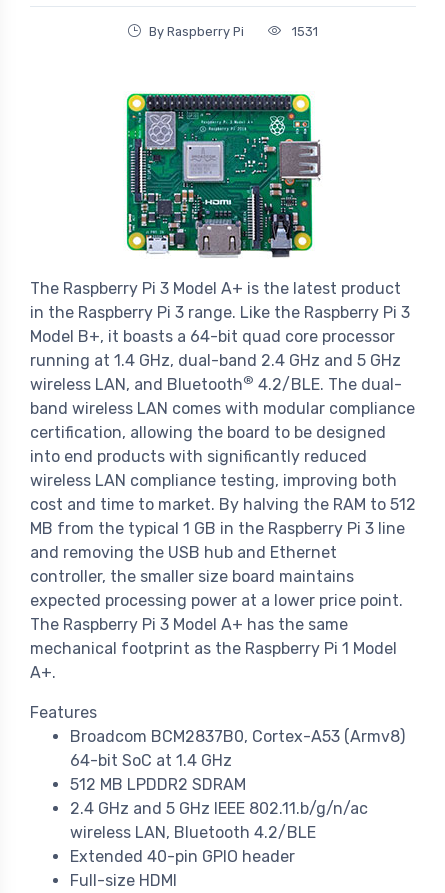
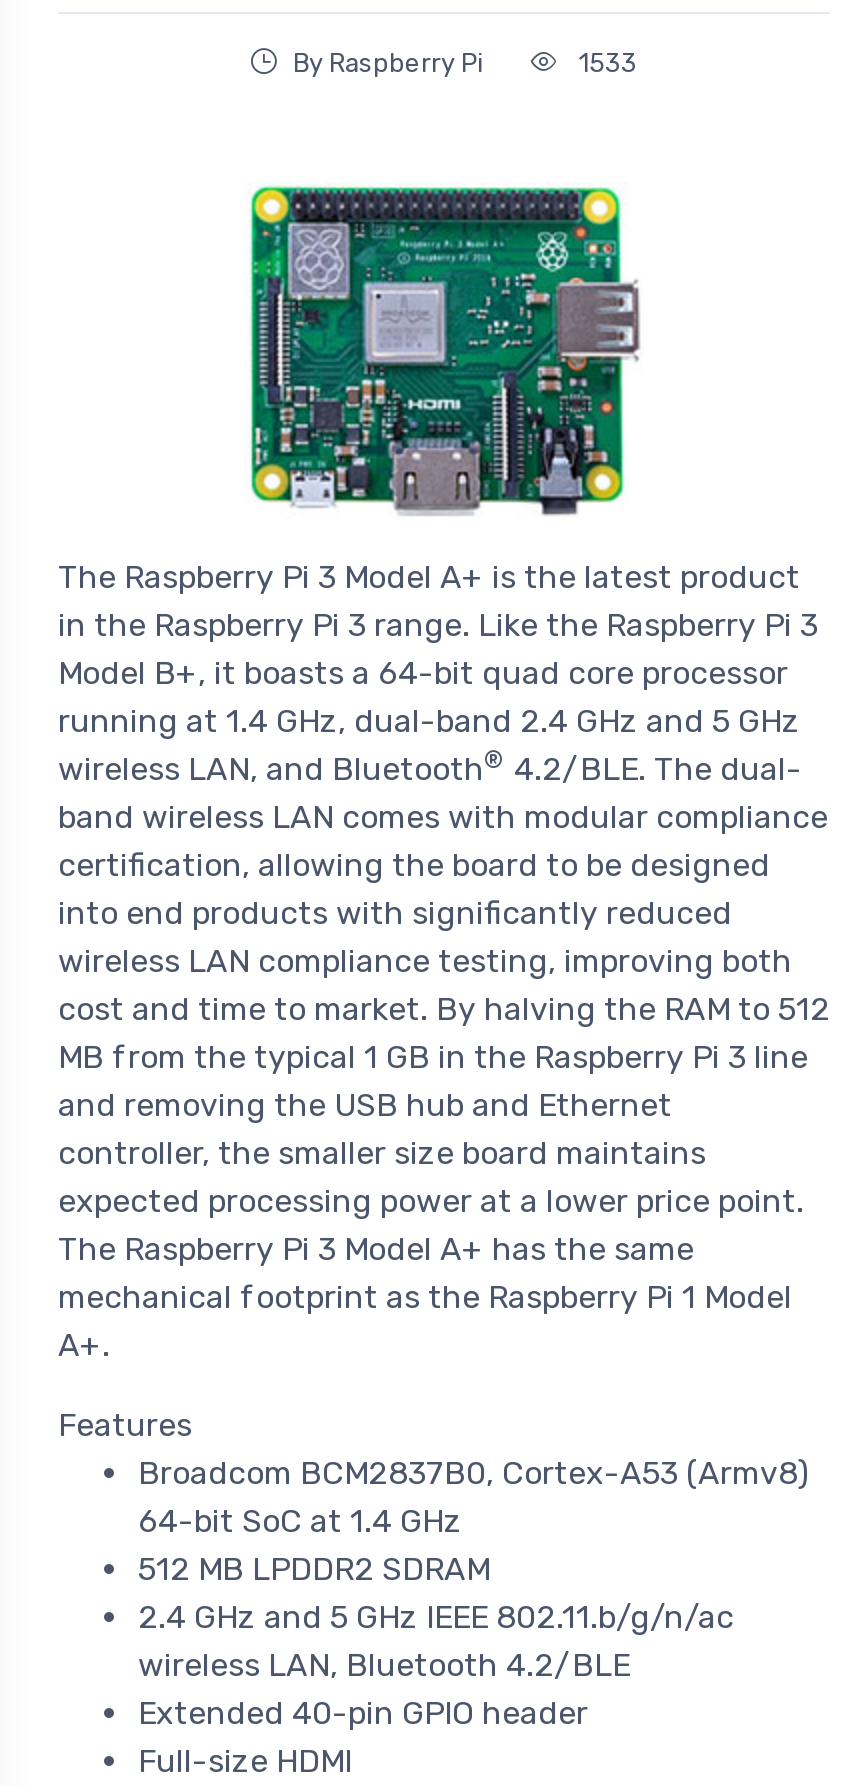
[289,24,318,39] 1531 -> [573,49,637,79] 1533

